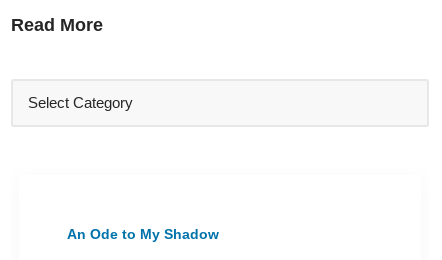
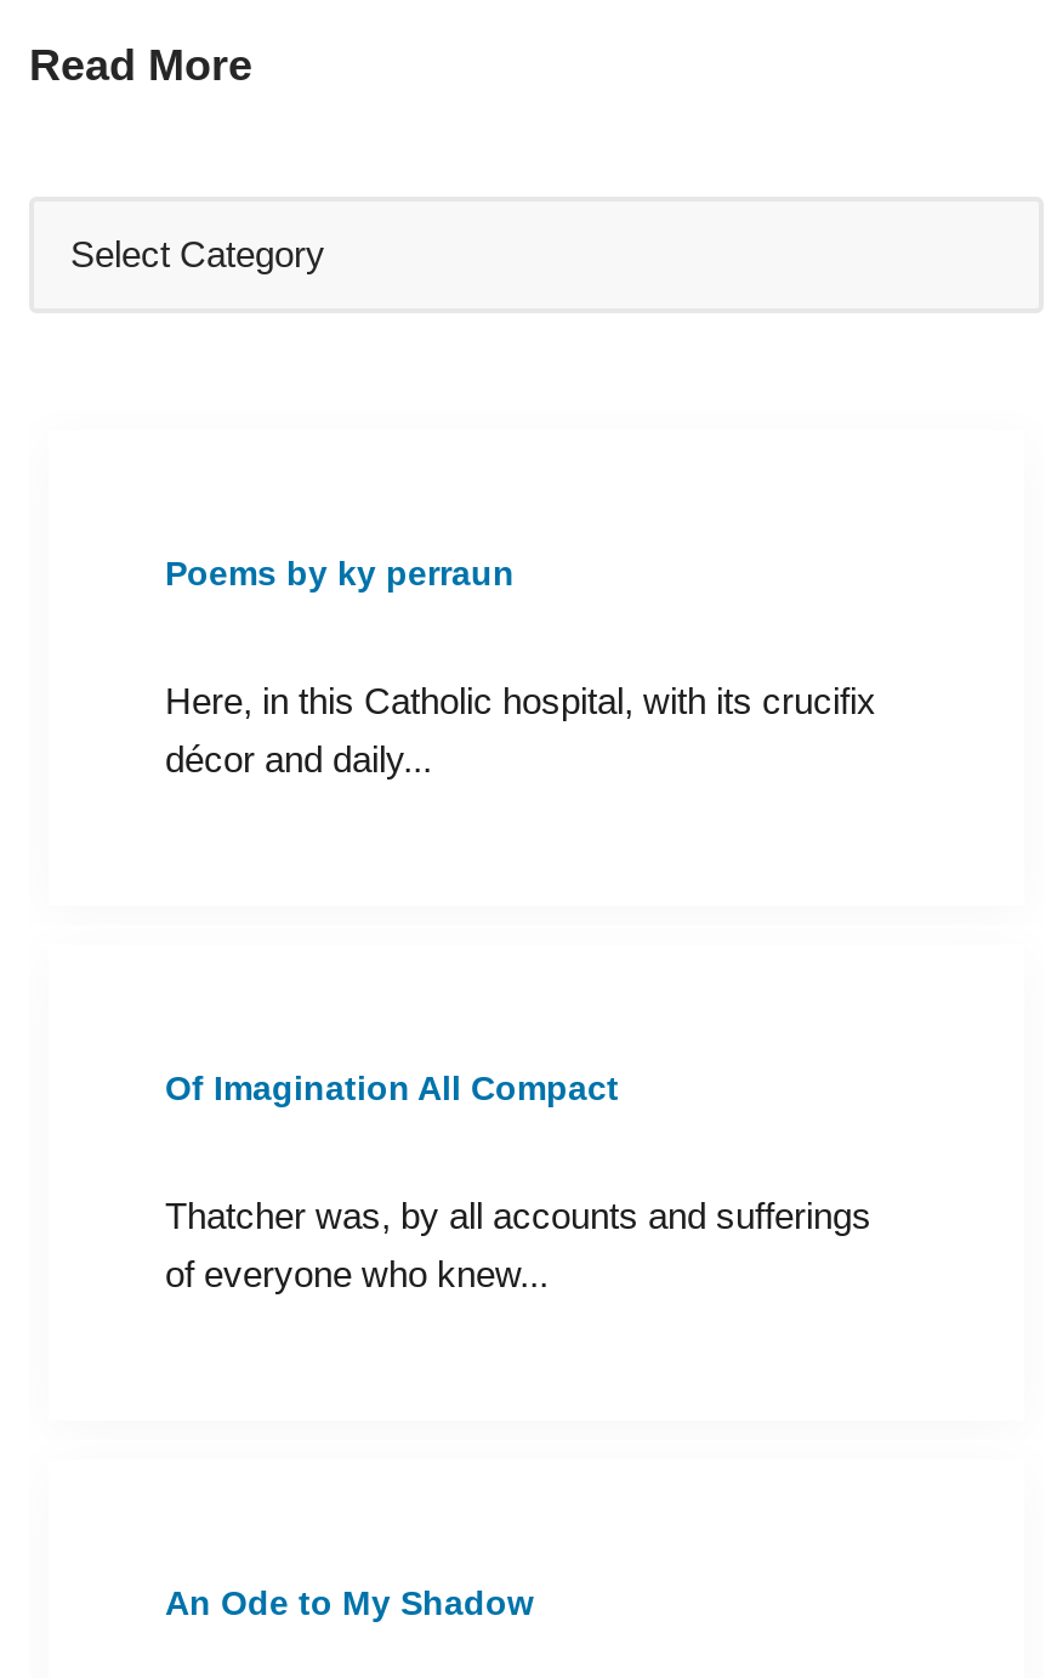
none -> [165,554,876,780] Poems by ky perraun | Here, in this Catholic hospital, with its crucifix | décor and daily...
none -> [165,1069,871,1295] Of Imagination All Compact | Thatcher was, by all accounts and sufferings | of everyone who knew...

